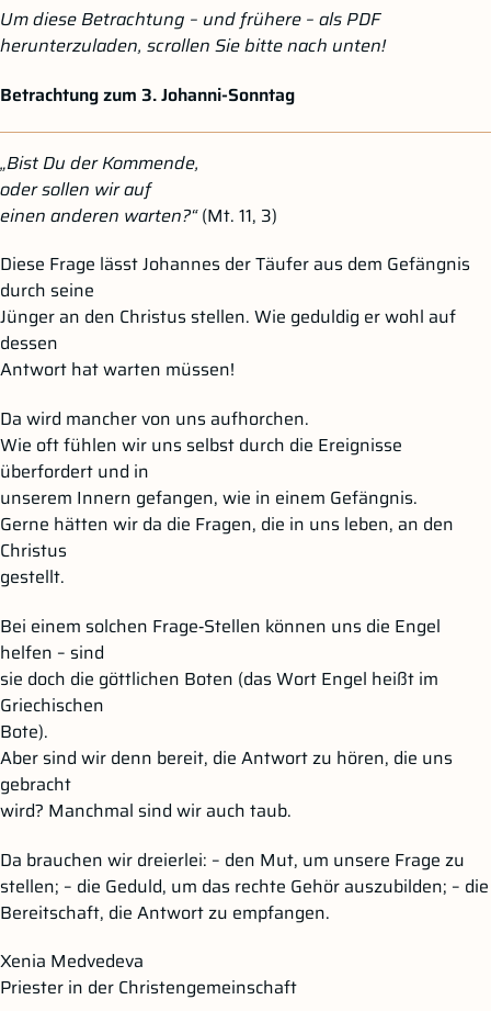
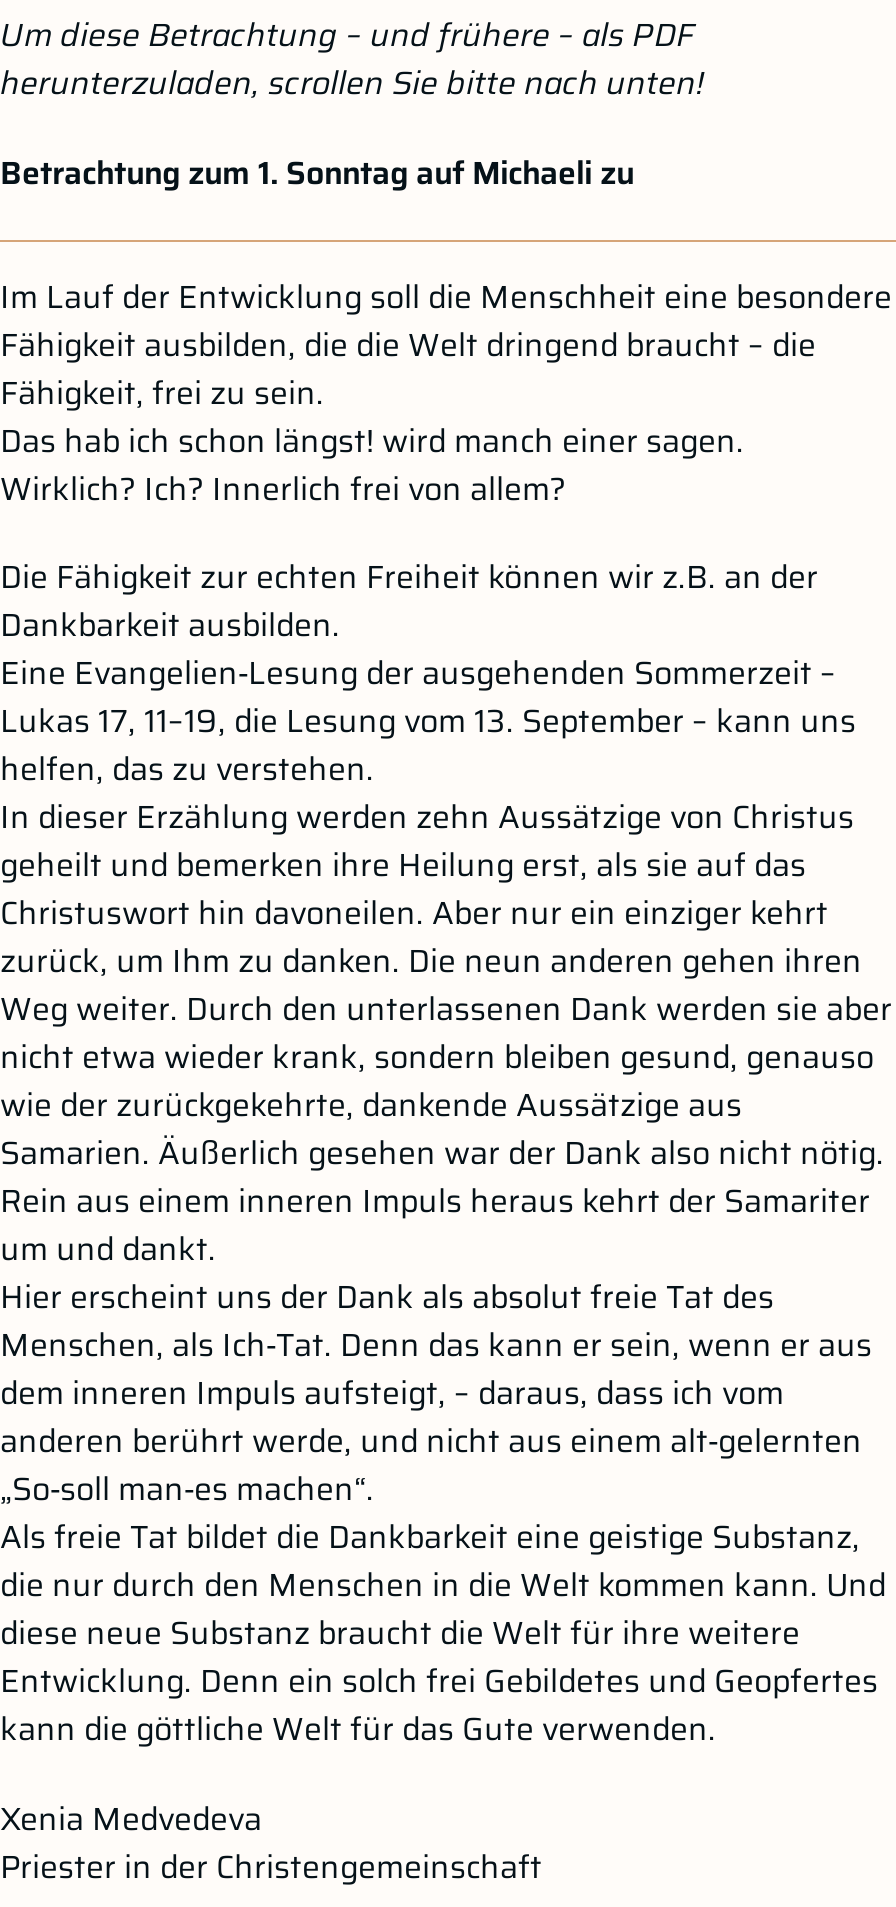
[0,81,489,926] Betrachtung zum 3. Johanni-Sonntag | „Bist Du der Kommende, | oder sollen wir auf | einen anderen warten?“(Mt. 11, 3) | Diese Frage lässt Johannes der Täufer aus dem Gefängnis | durch seine | Jünger an den Christus stellen. Wie geduldig er wohl auf | dessen | Antwort hat warten müssen! | Da wird mancher von uns aufhorchen. | Wie oft fühlen wir uns selbst durch die Ereignisse | überfordert und in | unserem Innern gefangen, wie in einem Gefängnis. | Gerne hätten wir da die Fragen, die in uns leben, an den | Christus | gestellt. | Bei einem solchen Frage‐Stellen können uns die Engel | helfen – sind | sie doch die göttlichen Boten (das Wort Engel heißt im | Griechischen | Bote). | Aber sind wir denn bereit, die Antwort zu hören, die uns | gebracht | wird? Manchmal sind wir auch taub. | Da brauchen wir dreierlei: – den Mut, um unsere Frage zu | stellen; – die Geduld, um das rechte Gehör auszubilden; – die | Bereitschaft, die Antwort zu empfangen. -> [0,147,892,1755] Betrachtung zum 1. Sonntag auf Michaeli zu | Im Lauf der Entwicklung soll die Menschheit eine besondere | Fähigkeit ausbilden, die die Welt dringend braucht – die | Fähigkeit, frei zu sein. | Das hab ich schon längst! wird manch einer sagen. | Wirklich? Ich? Innerlich frei von allem? | Die Fähigkeit zur echten Freiheit können wir z.B. an der | Dankbarkeit ausbilden. | Eine Evangelien‐Lesung der ausgehenden Sommerzeit – | Lukas 17, 11–19, die Lesung vom 13. September – kann uns | helfen, das zu verstehen. | In dieser Erzählung werden zehn Aussätzige von Christus | geheilt und bemerken ihre Heilung erst, als sie auf das | Christuswort hin davoneilen. Aber nur ein einziger kehrt | zurück, um Ihm zu danken. Die neun anderen gehen ihren | Weg weiter. Durch den unterlassenen Dank werden sie aber | nicht etwa wieder krank, sondern bleiben gesund, genauso | wie der zurückgekehrte, dankende Aussätzige aus | Samarien. Äußerlich gesehen war der Dank also nicht nötig. | Rein aus einem inneren Impuls heraus kehrt der Samariter | um und dankt. | Hier erscheint uns der Dank als absolut freie Tat des | Menschen, als Ich‐Tat. Denn das kann er sein, wenn er aus | dem inneren Impuls aufsteigt, – daraus, dass ich vom | anderen berührt werde, und nicht aus einem alt‐gelernten | „So‐soll man‐es machen“. | Als freie Tat bildet die Dankbarkeit eine geistige Substanz, | die nur durch den Menschen in die Welt kommen kann. Und | diese neue Substanz braucht die Welt für ihre weitere | Entwicklung. Denn ein solch frei Gebildetes und Geopfertes | kann die göttliche Welt für das Gute verwenden.

